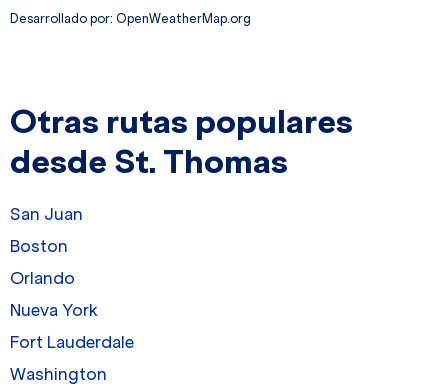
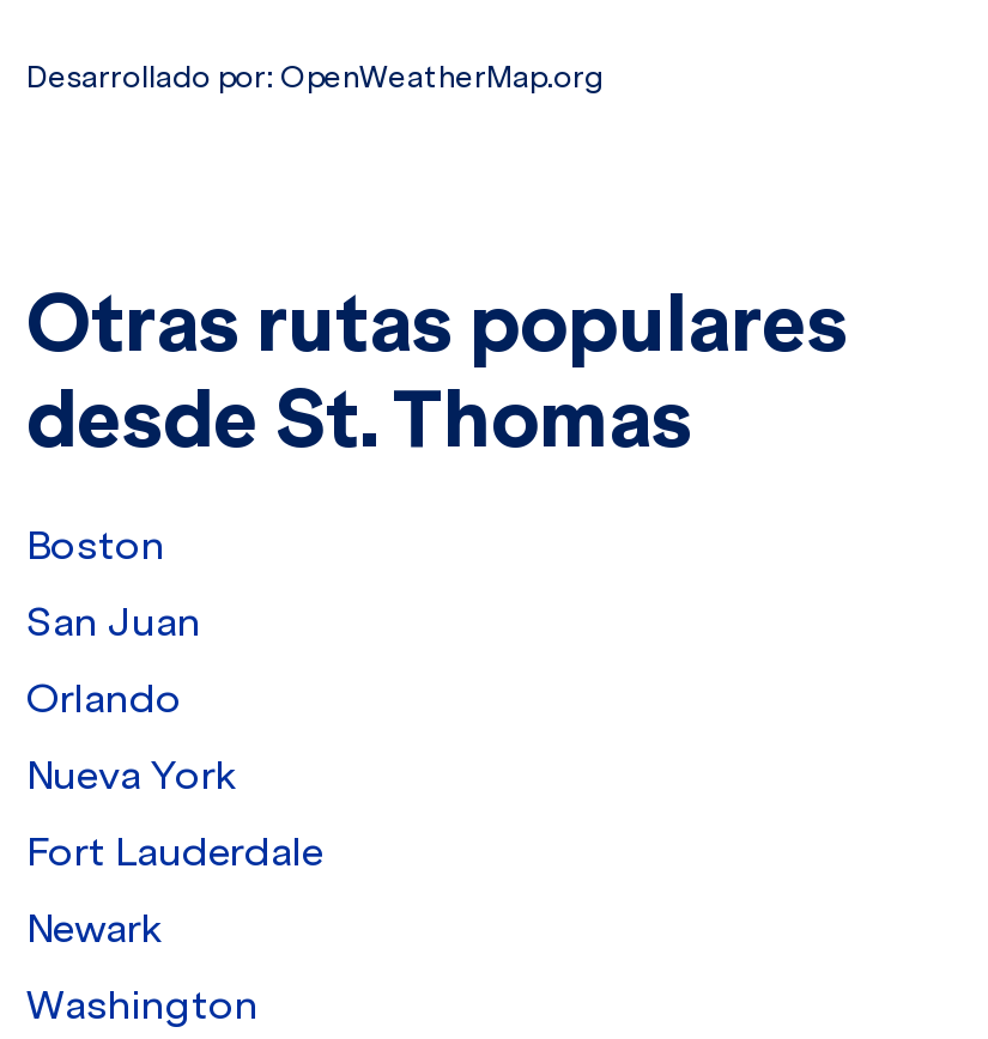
moved [10,236,68,256] -> [26,521,165,569]: Boston
none -> [26,904,163,952] Newark

